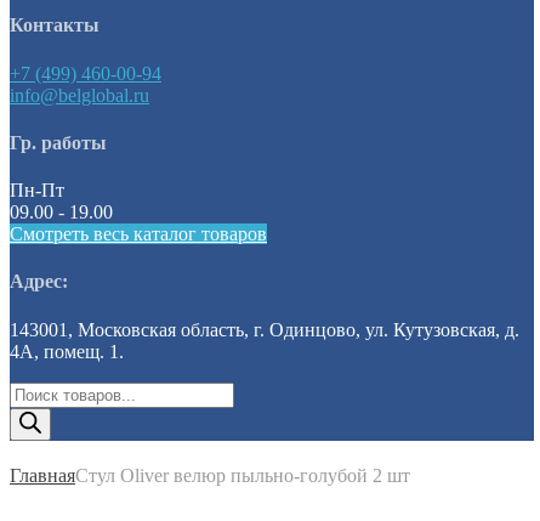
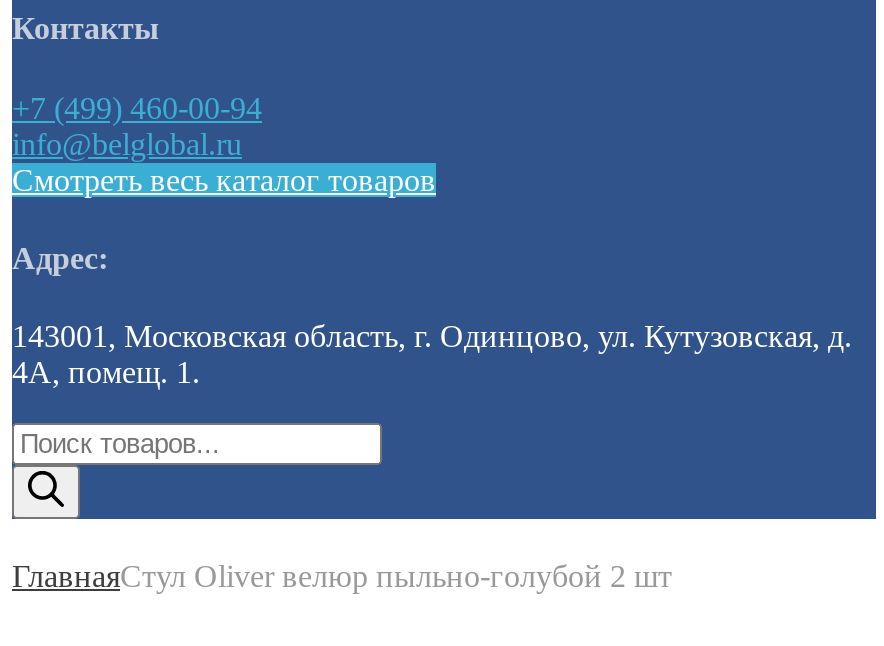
[10,132,113,222] Гр. работы | Пн-Пт | 09.00 - 19.00 -> none

